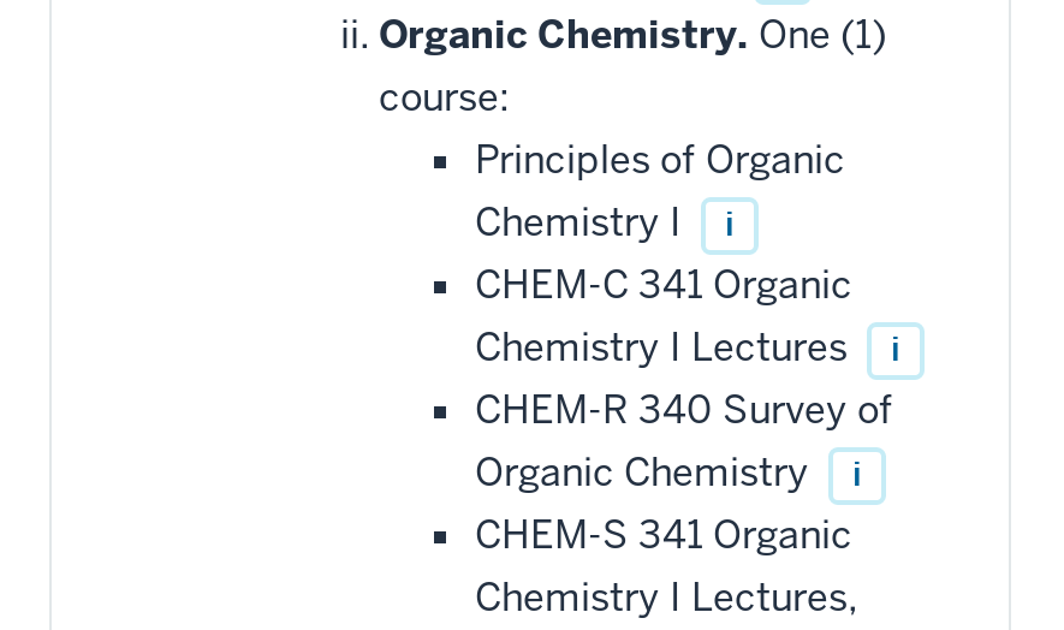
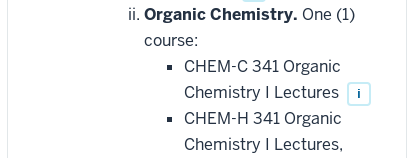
[475,133,845,246] Principles of Organic | Chemistry I | i -> none
[475,384,893,559] CHEM-R 340 Survey of | Organic Chemistry | i | CHEM-S 341 Organic -> [184,107,342,128] CHEM-H 341 Organic

